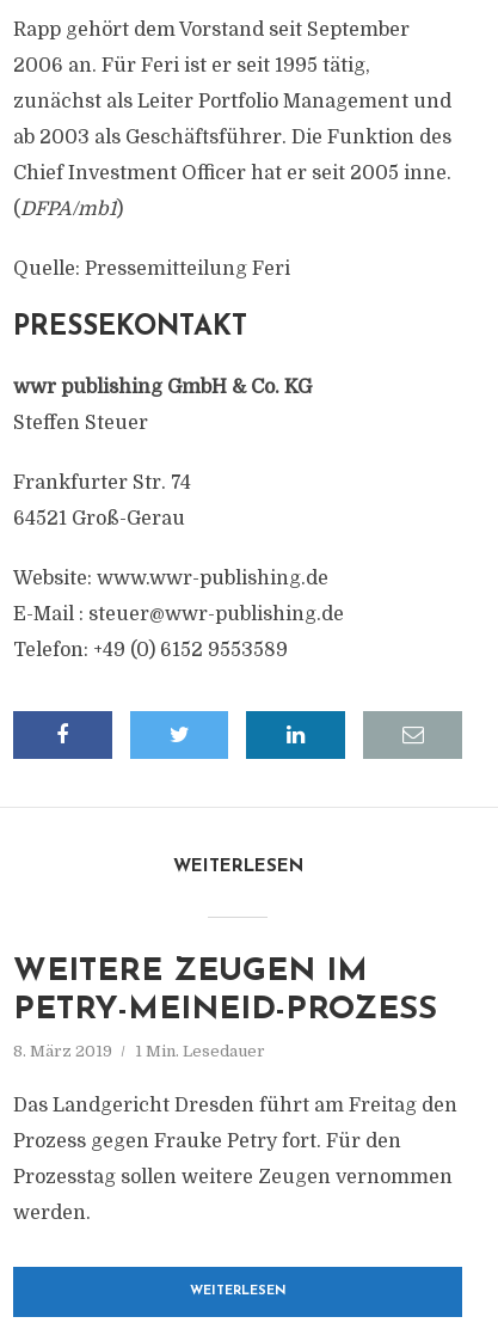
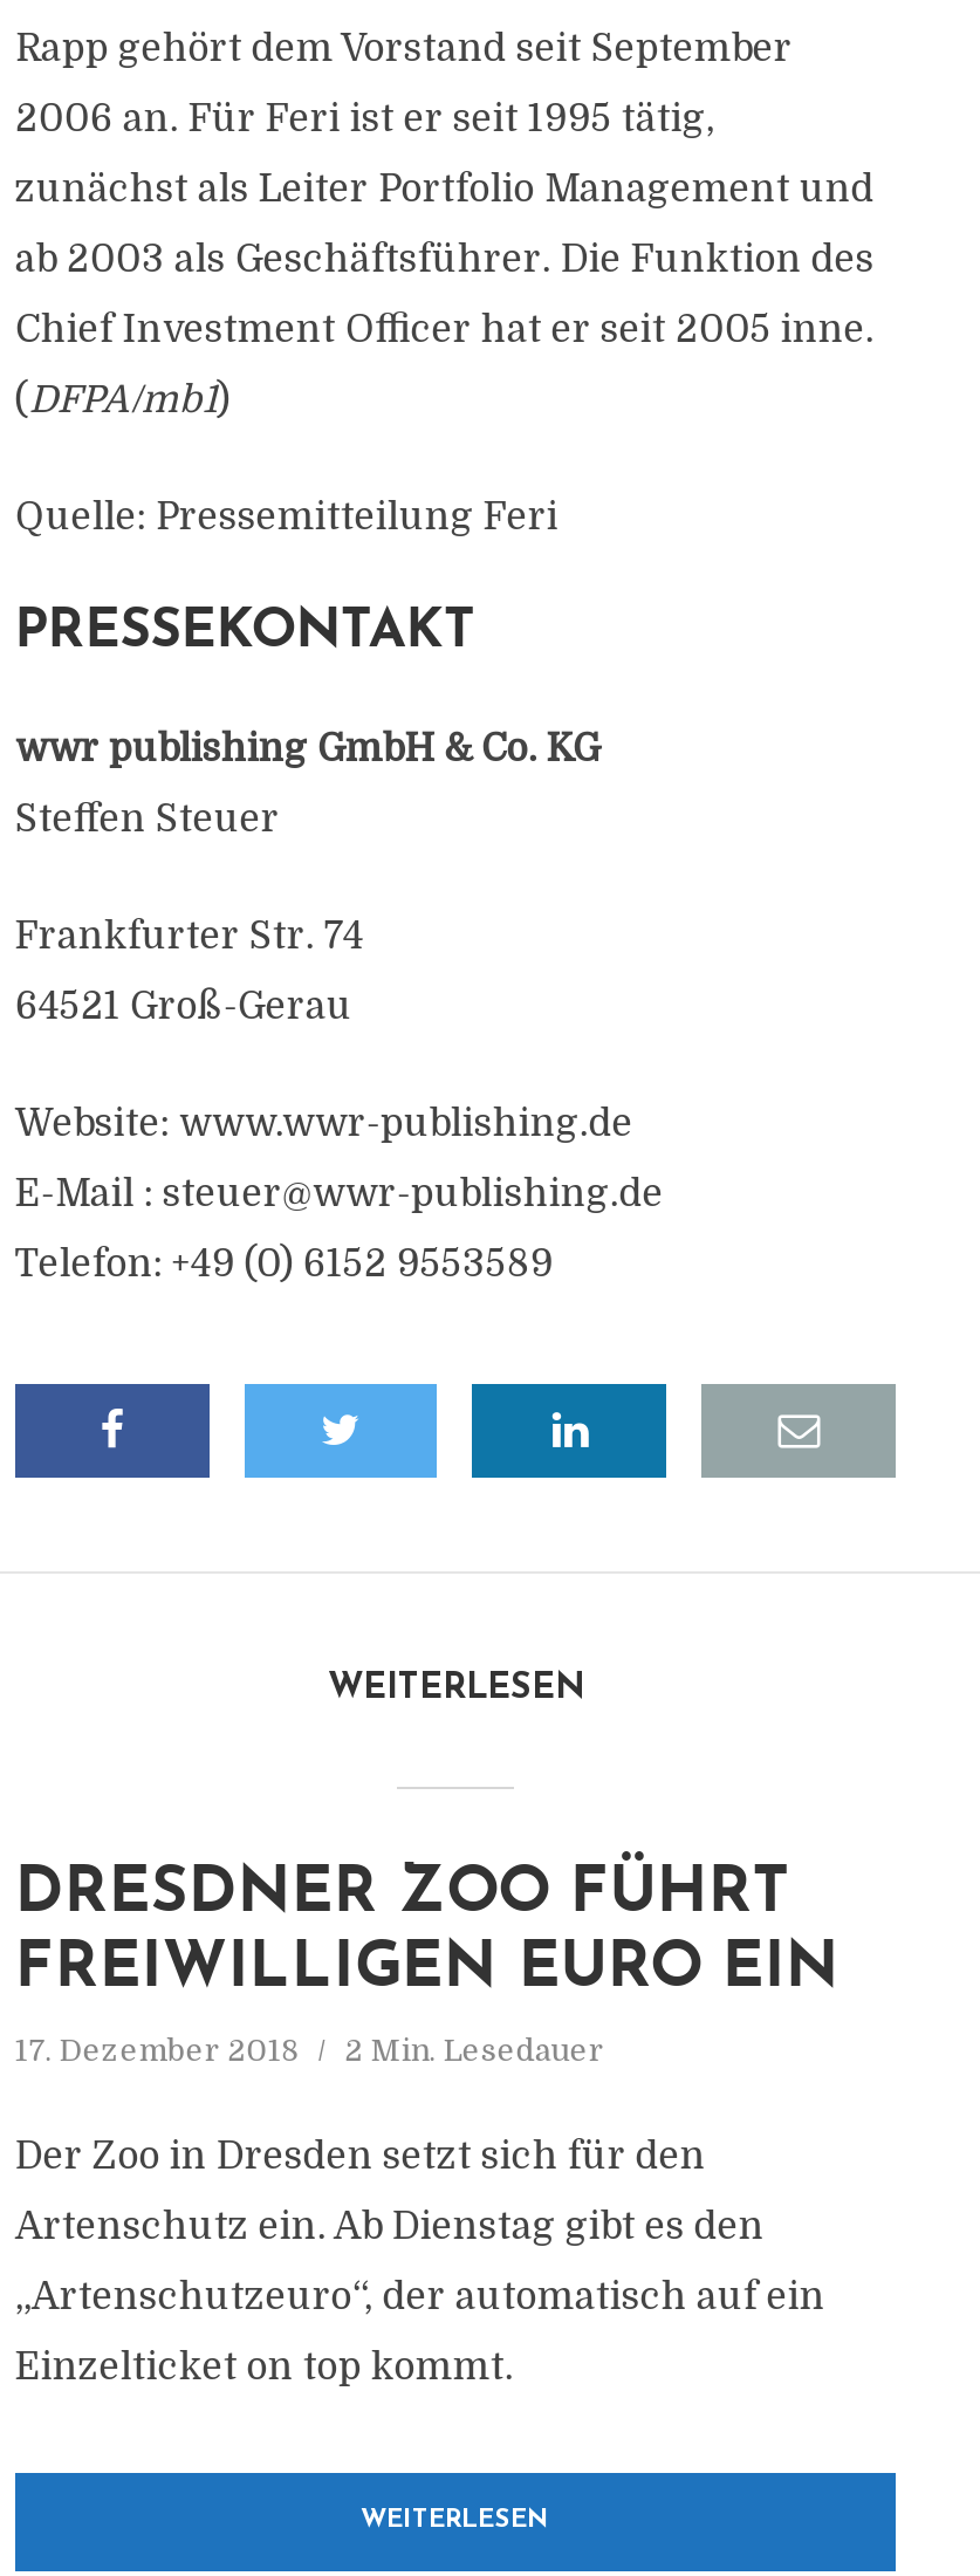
[13,956,437,1027] WEITERE ZEUGEN IM | PETRY-MEINEID-PROZESS -> [15,1864,839,2002] DRESDNER ZOO FÜHRT | FREIWILLIGEN EURO EIN
[13,1042,265,1060] 8. März 2019 | 1 Min. Lesedauer -> [15,2033,605,2068] 17. Dezember 2018 | 2 Min. Lesedauer
[13,1095,457,1116] Das Landgericht Dresden führt am Freitag den -> [15,2136,706,2178] Der Zoo in Dresden setzt sich für den
[13,1131,401,1152] Prozess gegen Frauke Petry fort. Für den -> [15,2206,764,2248] Artenschutz ein. Ab Dienstag gibt es den
[13,1166,452,1188] Prozesstag sollen weitere Zeugen vernommen -> [15,2276,825,2318] „Artenschutzeuro“, der automatisch auf ein
[13,1202,91,1224] werden. -> [15,2347,514,2389] Einzelticket on top kommt.

